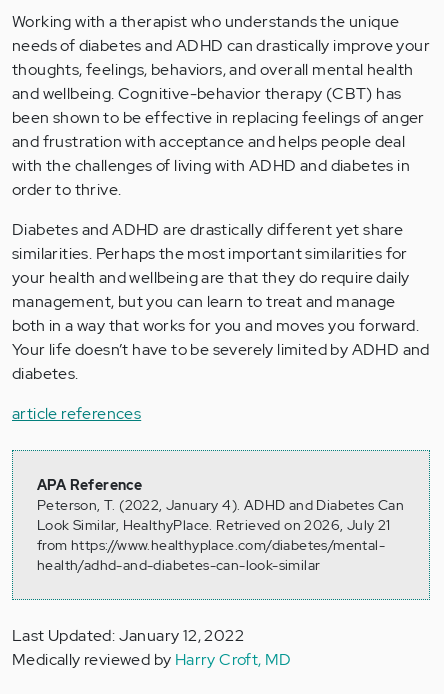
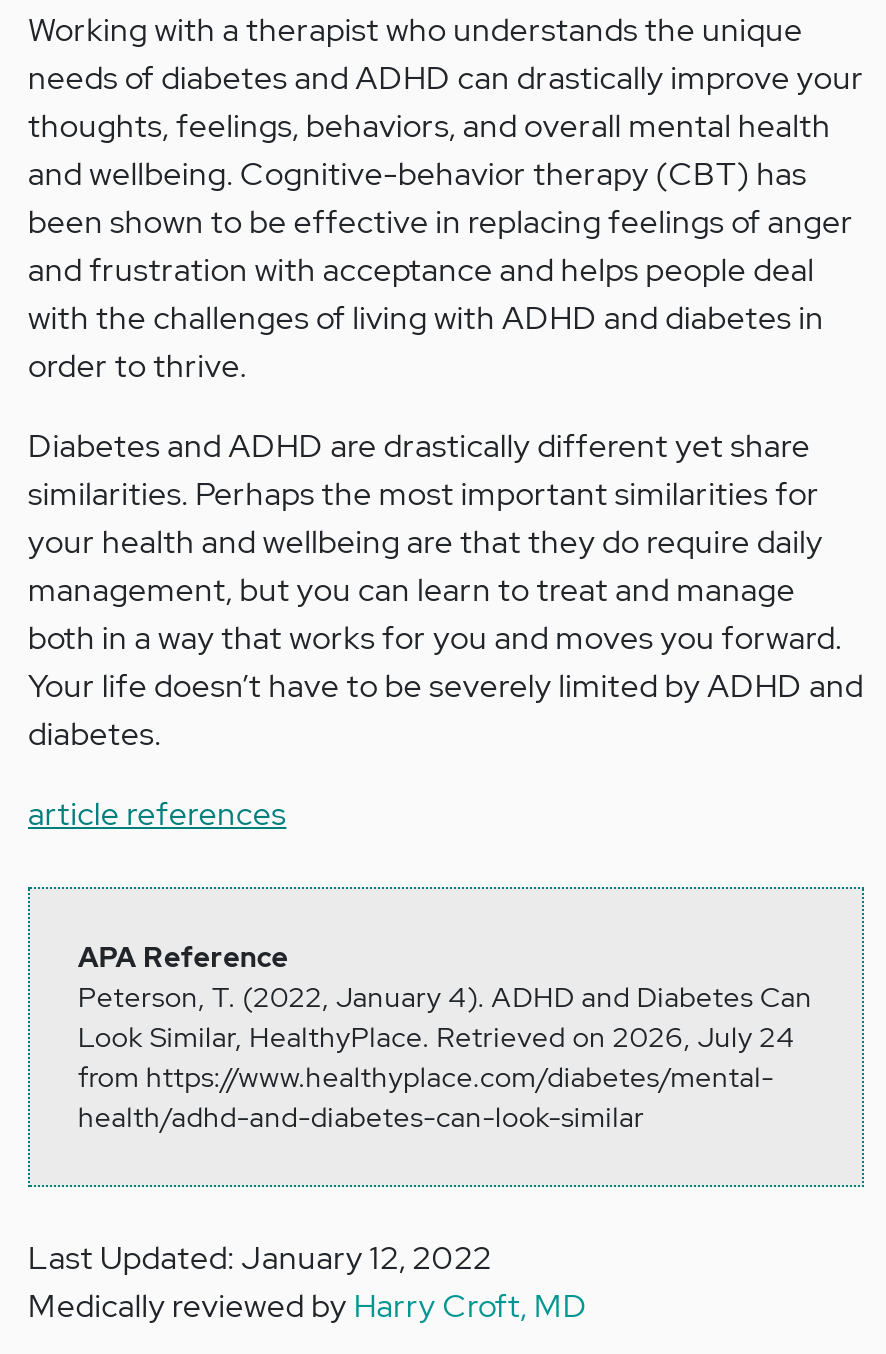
[37,516,391,534] Look Similar, HealthyPlace. Retrieved on 2026, July 21 -> [78,1019,795,1055] Look Similar, HealthyPlace. Retrieved on 2026, July 24

